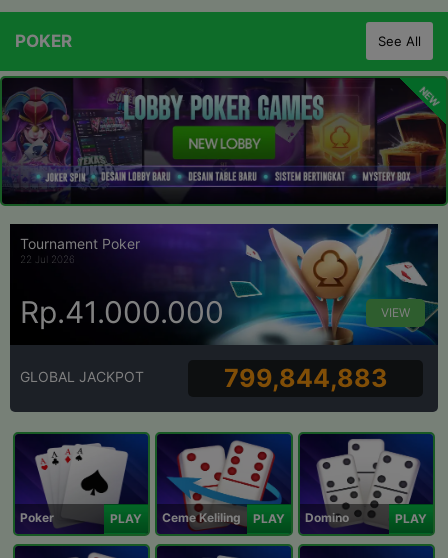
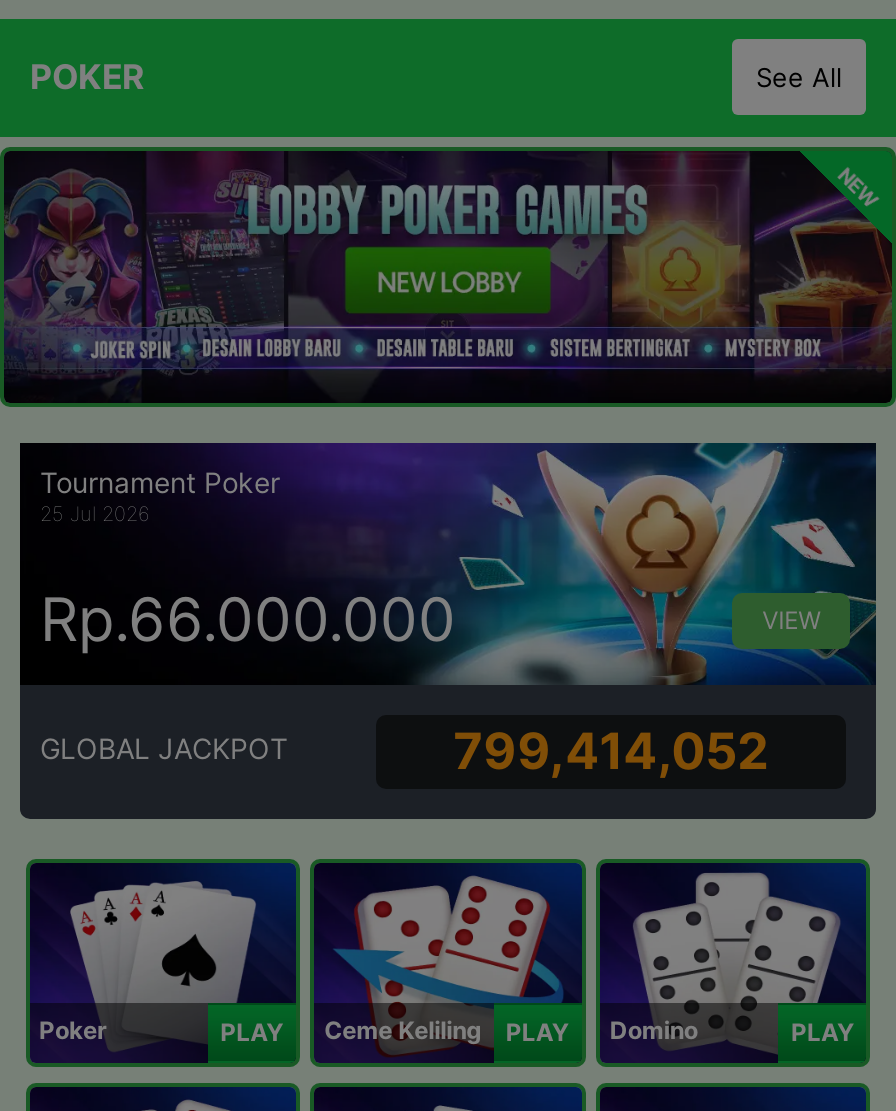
[20,253,75,265] 22 Jul 2026 -> [40,501,150,525] 25 Jul 2026
[20,294,224,330] Rp.41.000.000 -> [40,583,456,655] Rp.66.000.000
[224,363,387,393] 799,844,883 -> [453,722,769,782] 799,414,052

